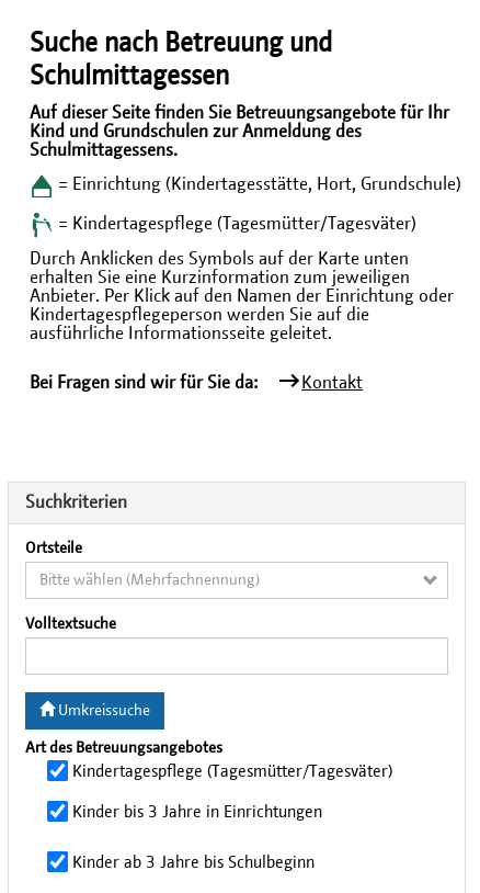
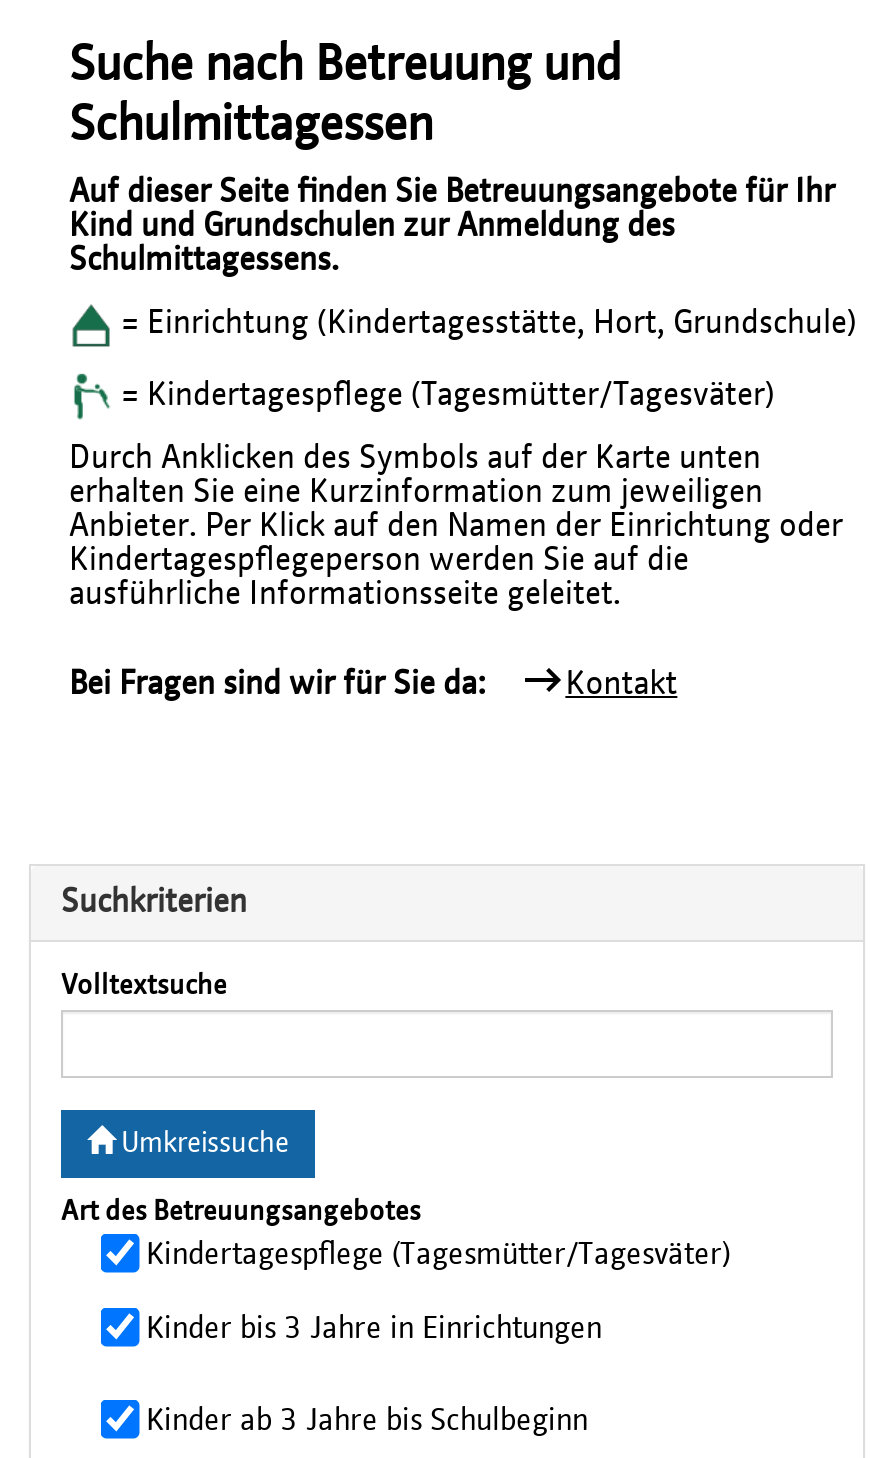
[25,541,260,588] Ortsteile | Bitte wählen (Mehrfachnennung) -> none

